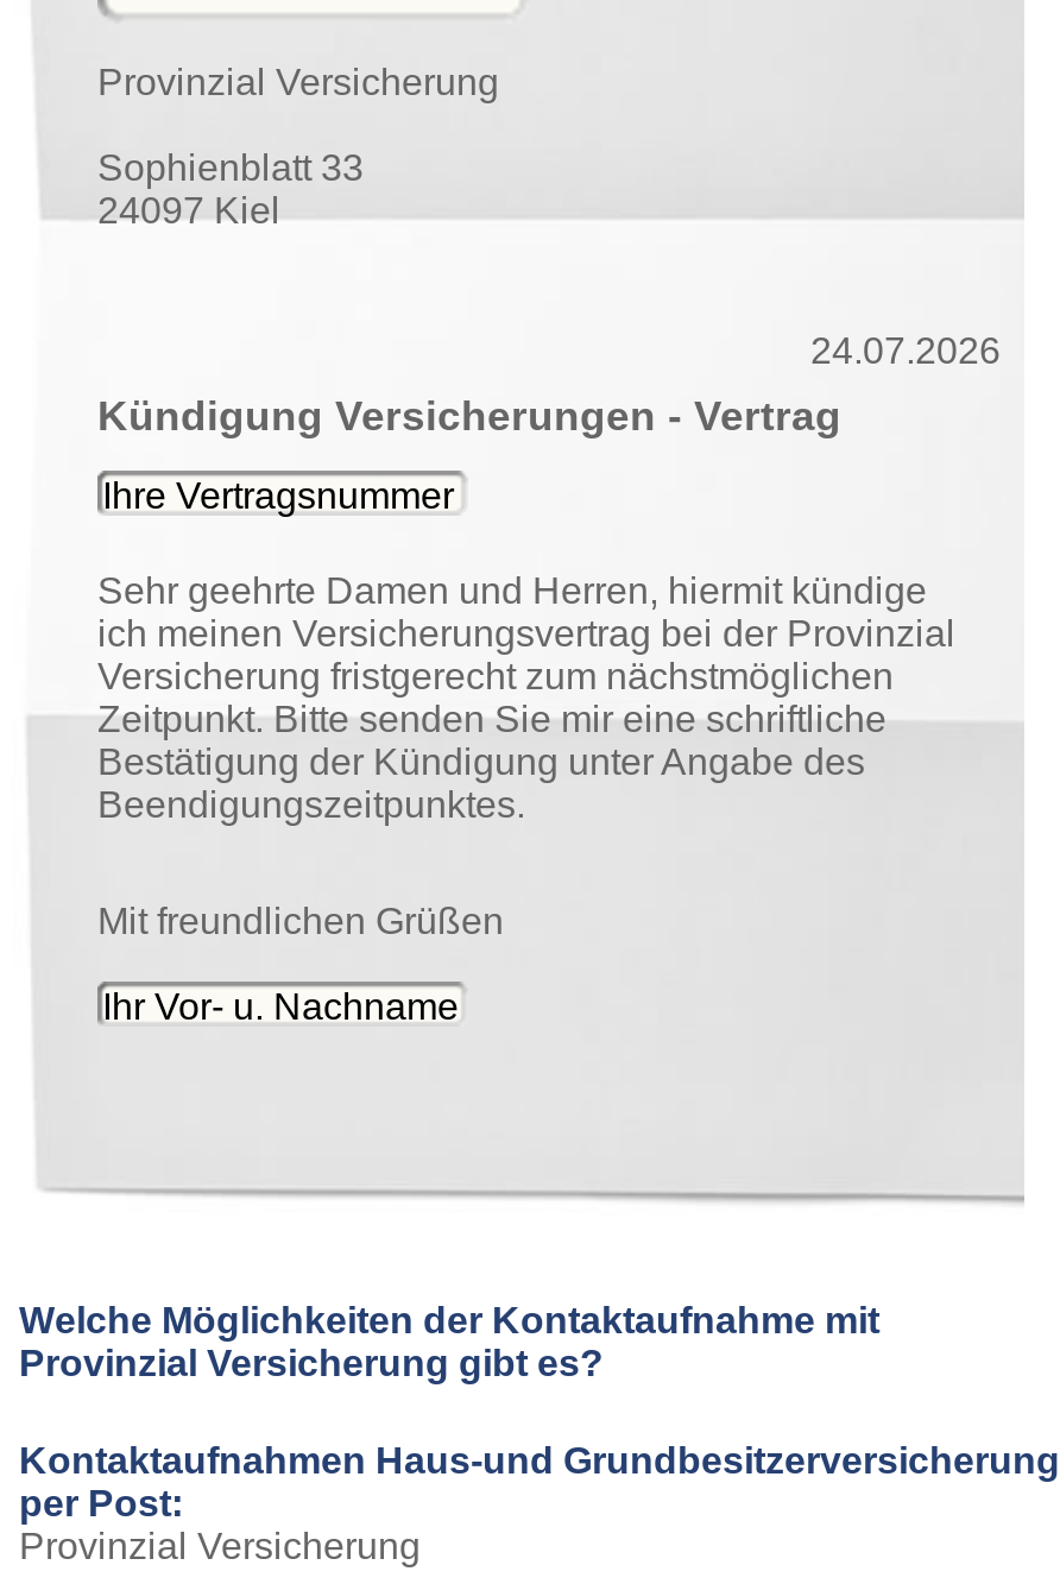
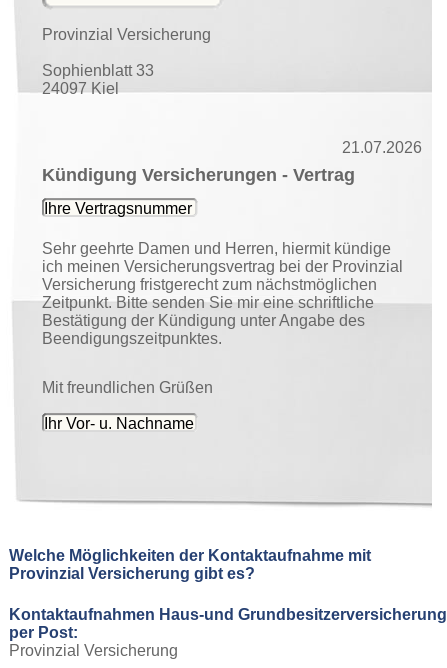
[810,330,1001,371] 24.07.2026 -> [342,139,422,156] 21.07.2026

